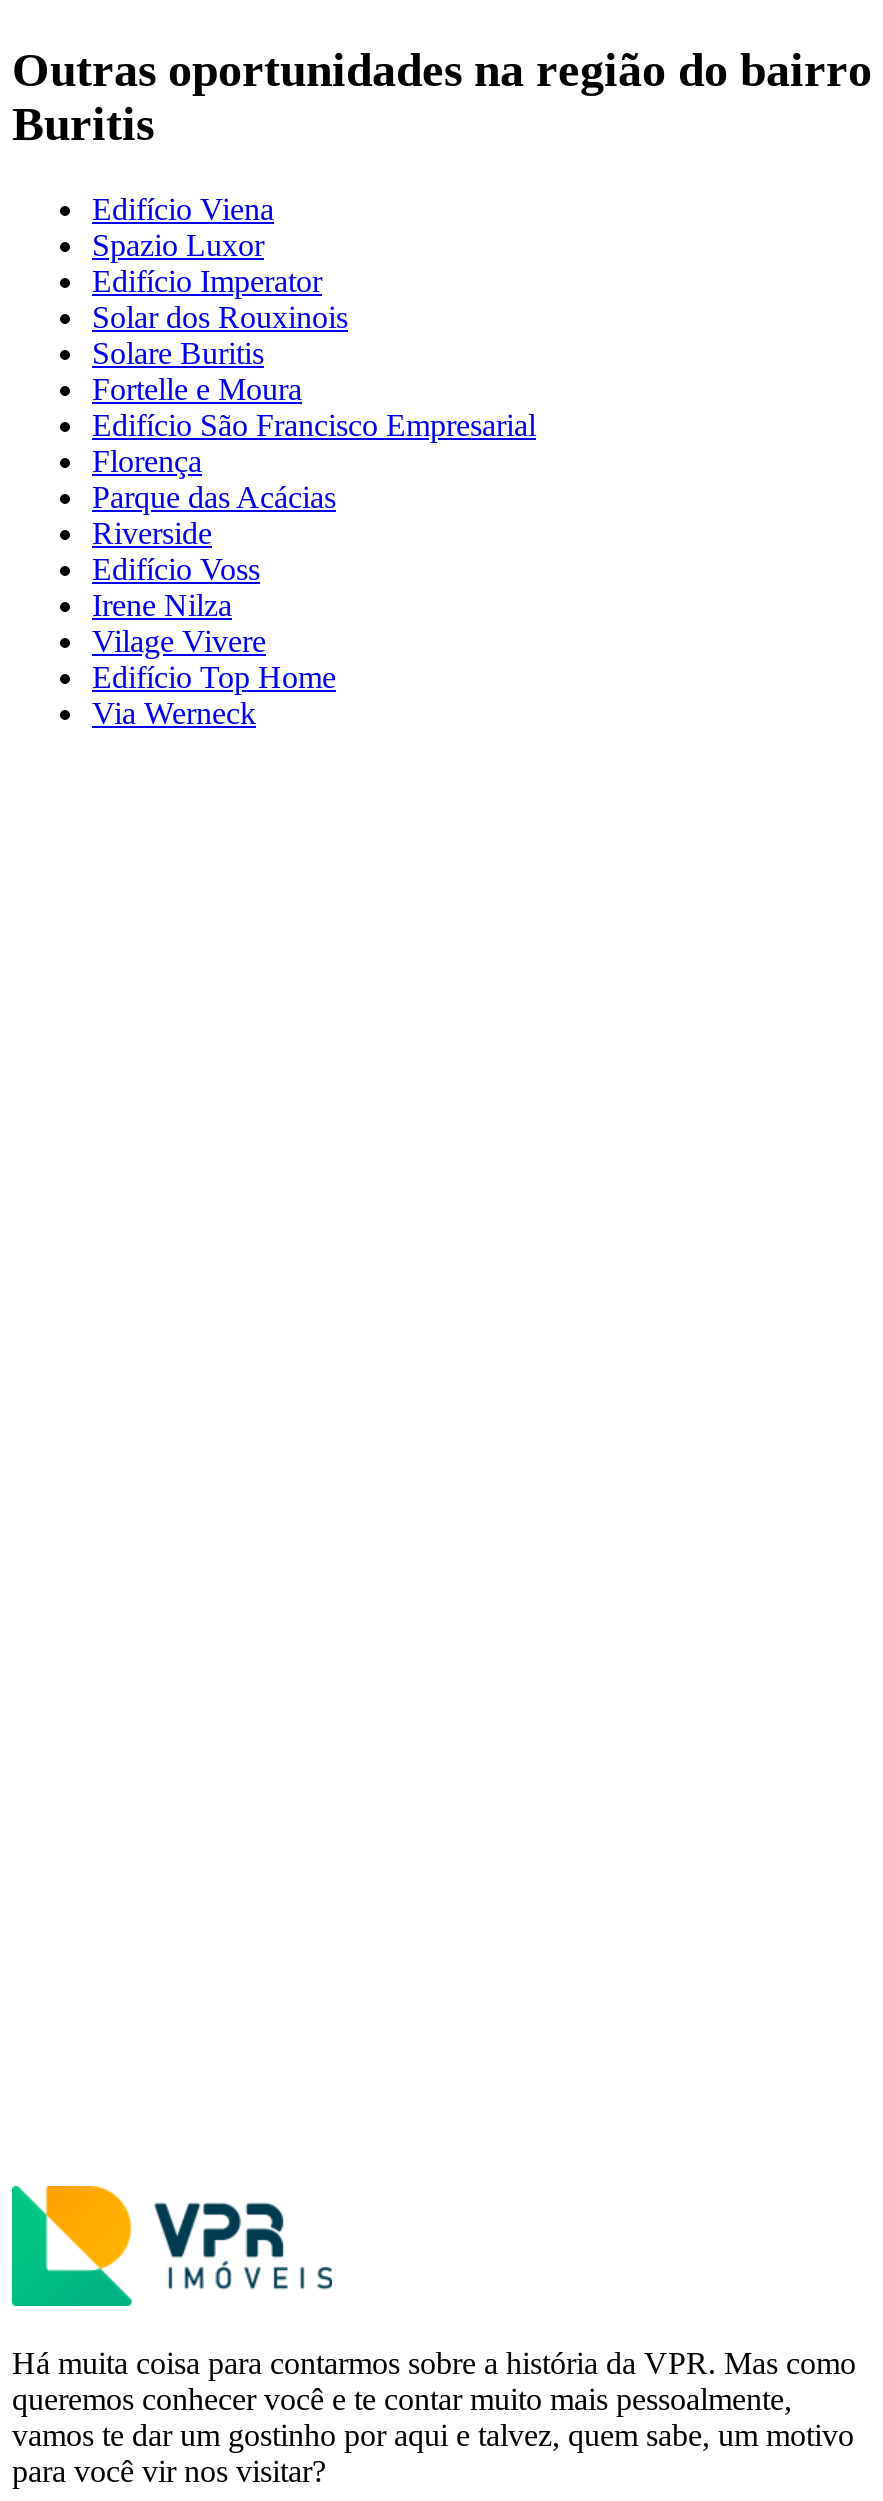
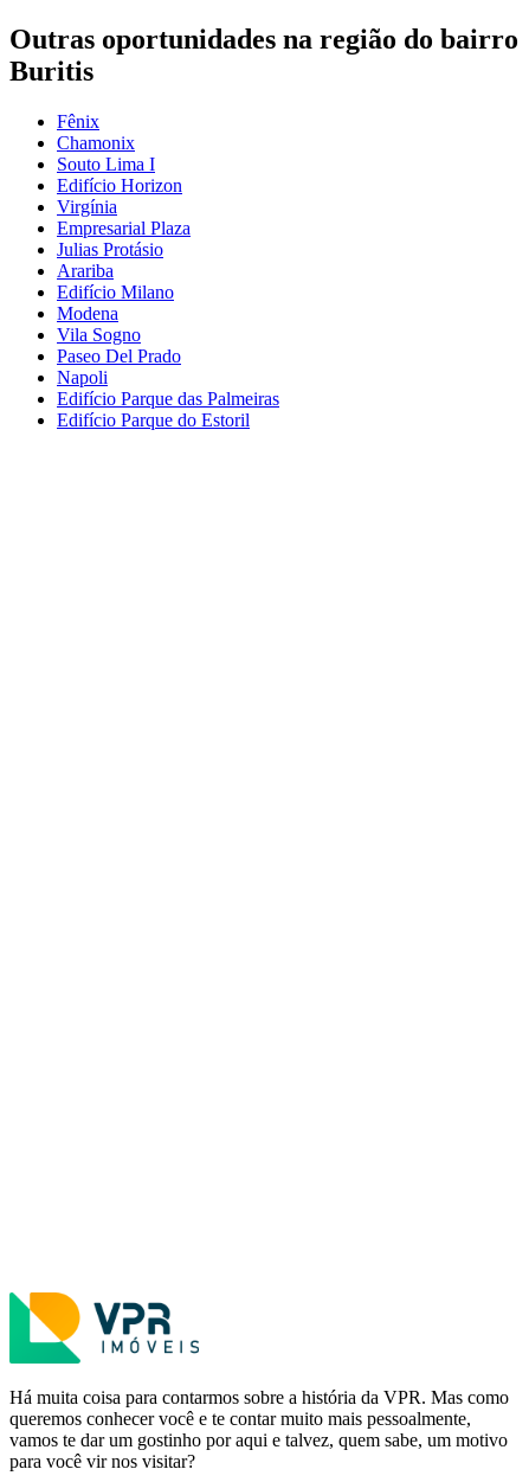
[92,192,536,730] Edifício Viena | Spazio Luxor | Edifício Imperator | Solar dos Rouxinois | Solare Buritis | Fortelle e Moura | Edifício São Francisco Empresarial | Florença | Parque das Acácias | Riverside | Edifício Voss | Irene Nilza | Vilage Vivere | Edifício Top Home | Via Werneck -> [57,111,279,430] Fênix | Chamonix | Souto Lima I | Edifício Horizon | Virgínia | Empresarial Plaza | Julias Protásio | Arariba | Edifício Milano | Modena | Vila Sogno | Paseo Del Prado | Napoli | Edifício Parque das Palmeiras | Edifício Parque do Estoril

